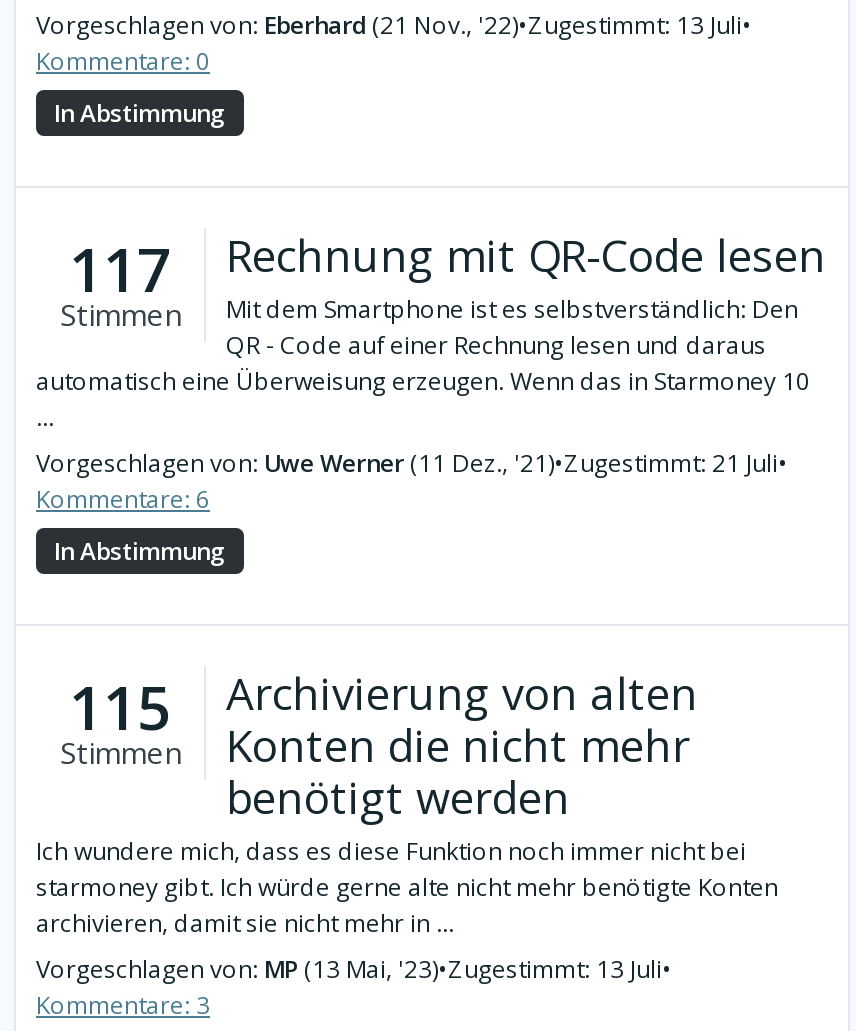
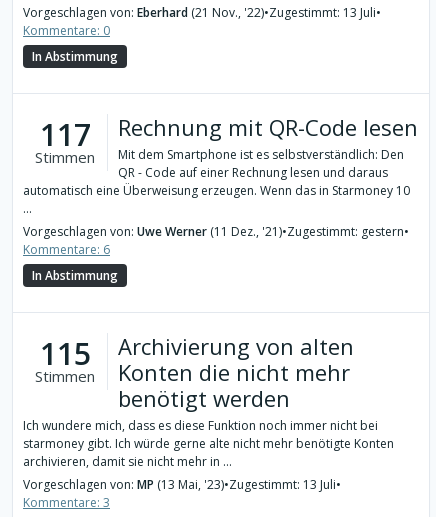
[36,446,788,480] Vorgeschlagen von: Uwe Werner (11 Dez., '21) •Zugestimmt: 21 Juli• -> [23,223,409,240] Vorgeschlagen von: Uwe Werner (11 Dez., '21) •Zugestimmt: gestern•

